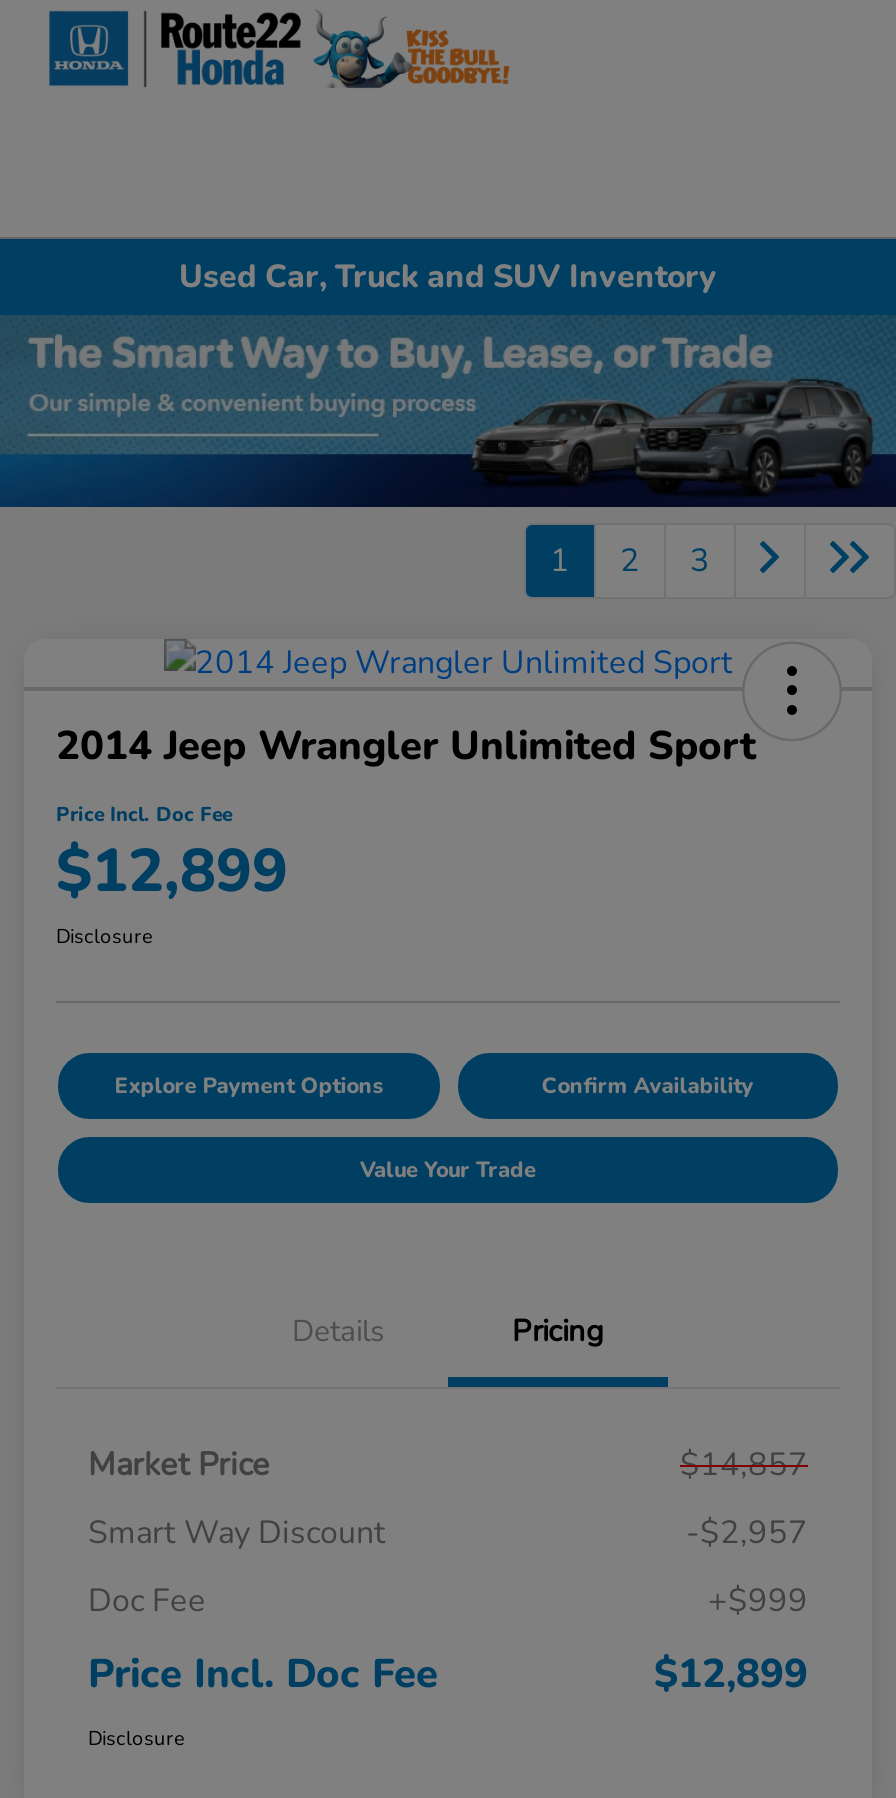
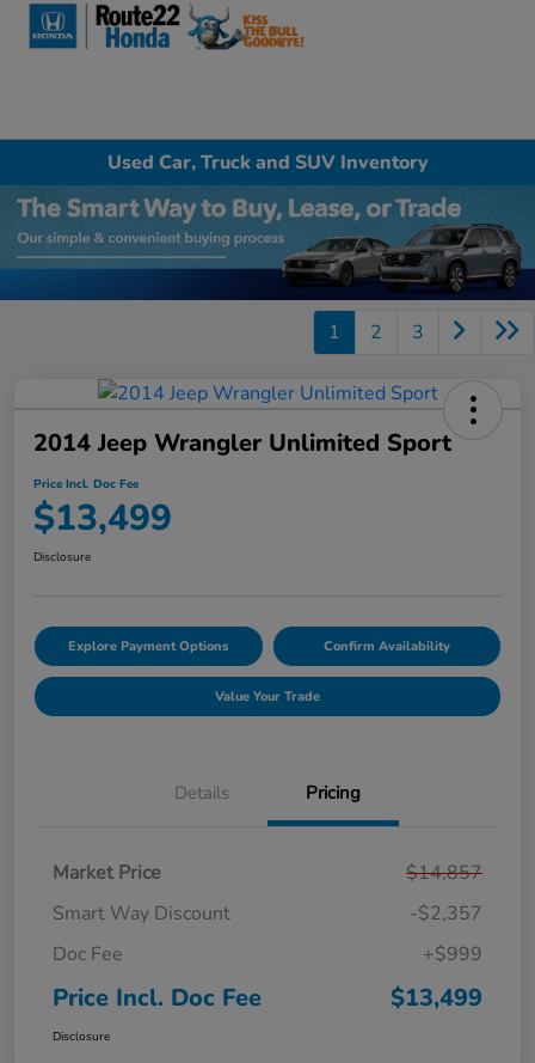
[56,831,288,913] $12,899 -> [33,494,172,543] $13,499
[686,1511,808,1555] -$2,957 -> [410,900,482,926] -$2,357
[654,1647,808,1701] $12,899 -> [391,981,482,1014] $13,499

